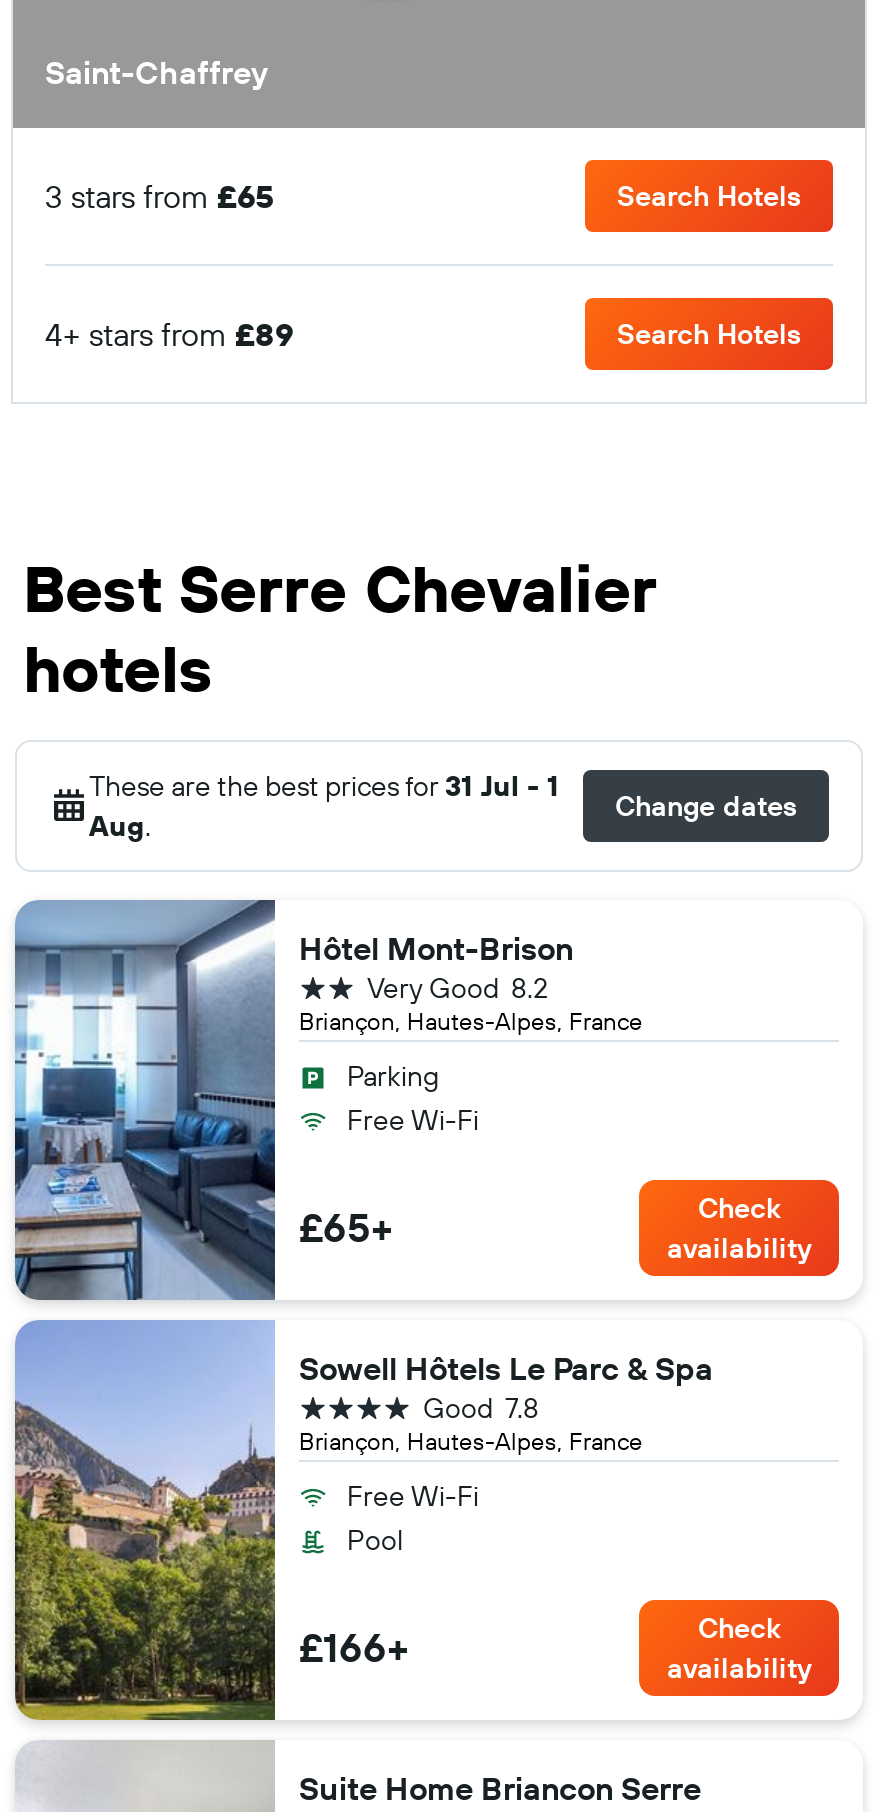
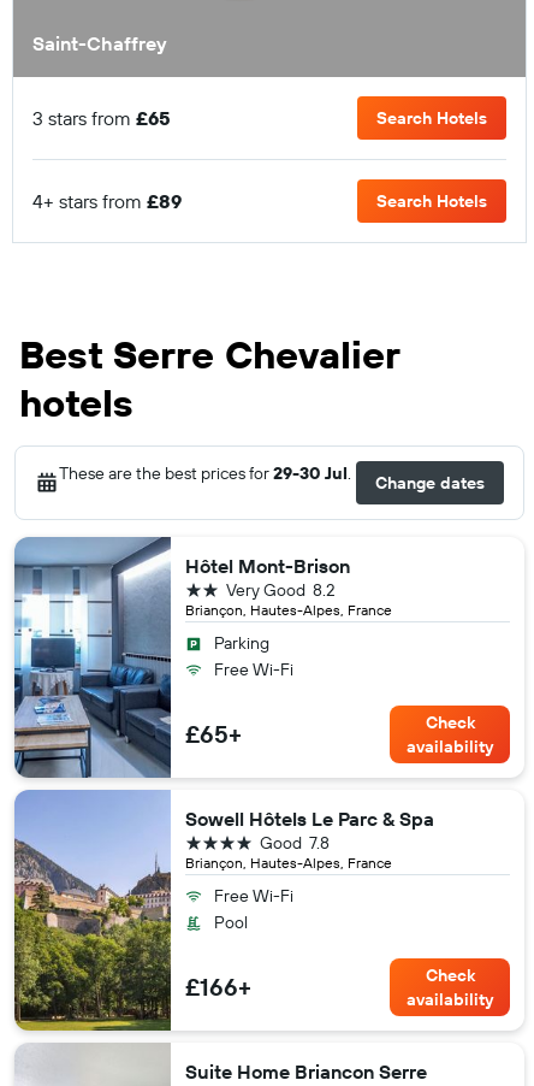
[89,767,559,843] These are the best prices for 31 Jul - 1 | Aug. -> [59,462,351,483] These are the best prices for29-30 Jul.

